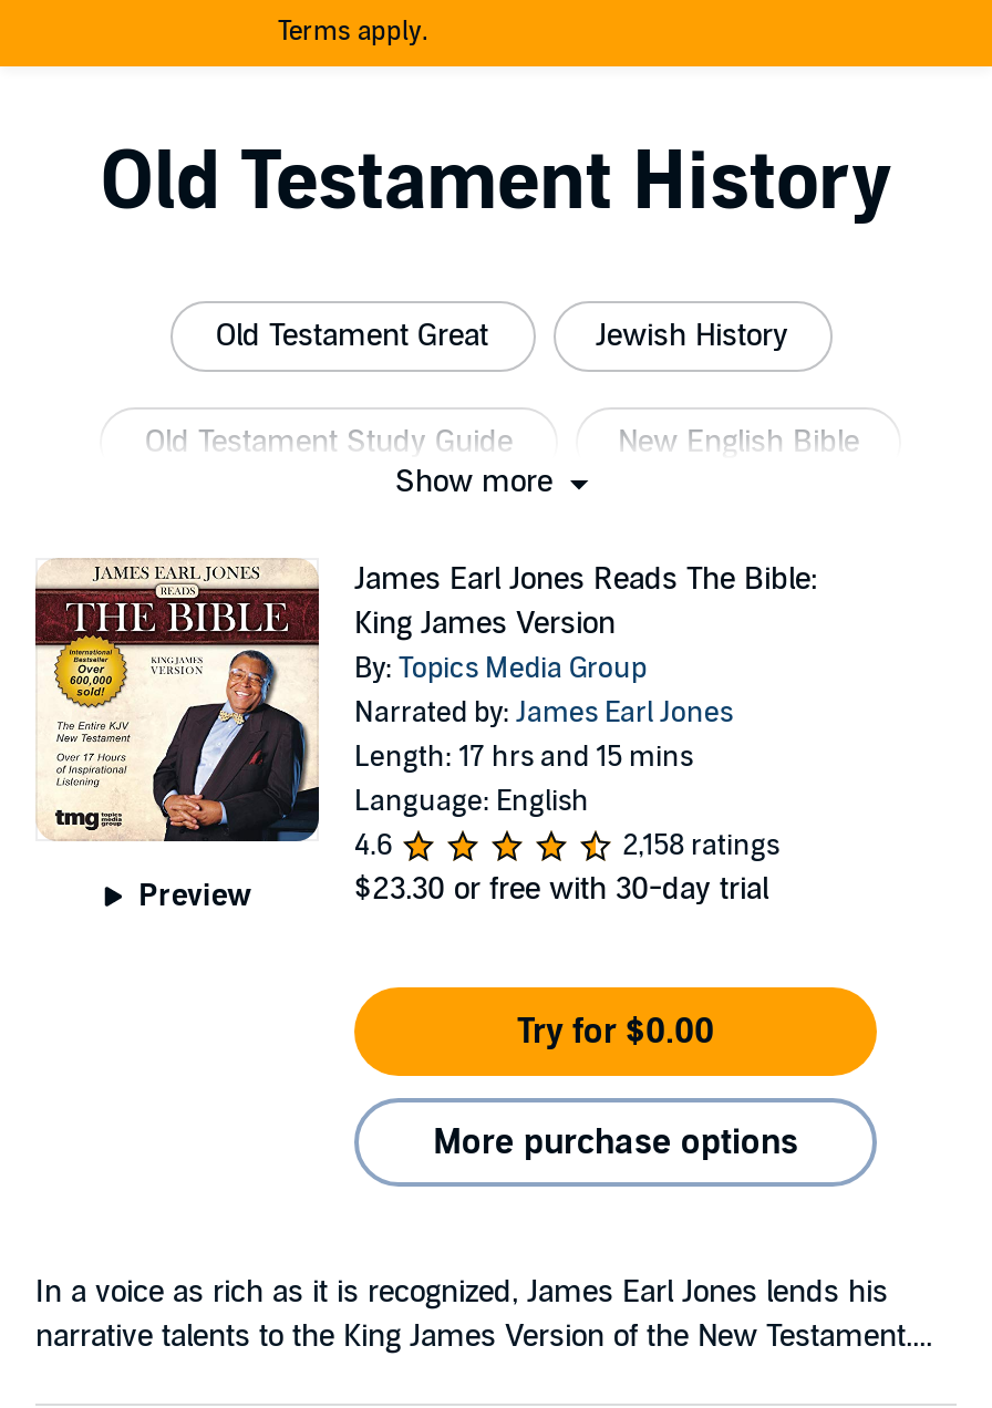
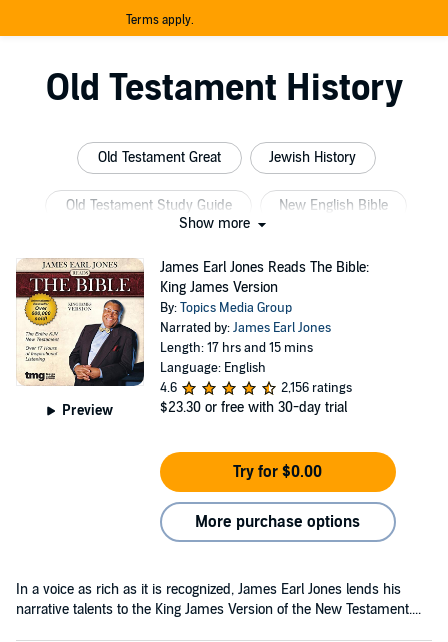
[622,828,779,863] 2,158 ratings -> [281,380,352,396] 2,156 ratings

